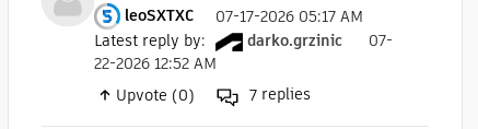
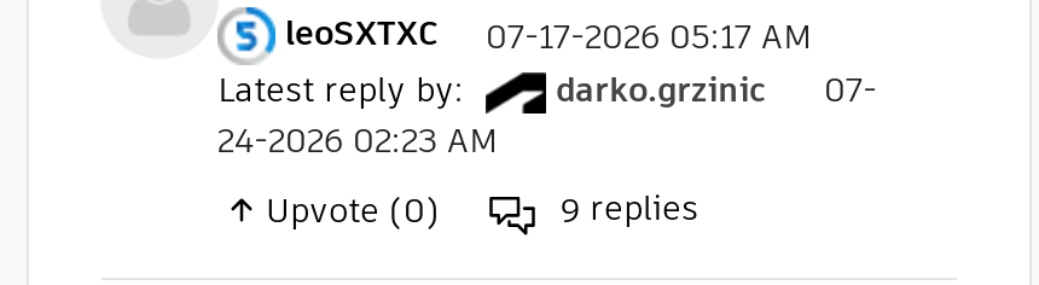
[94,53,217,75] 22-2026 12:52 AM -> [217,116,498,165] 24-2026 02:23 AM
[249,83,311,107] 7 replies -> [561,184,698,235] 9 replies

